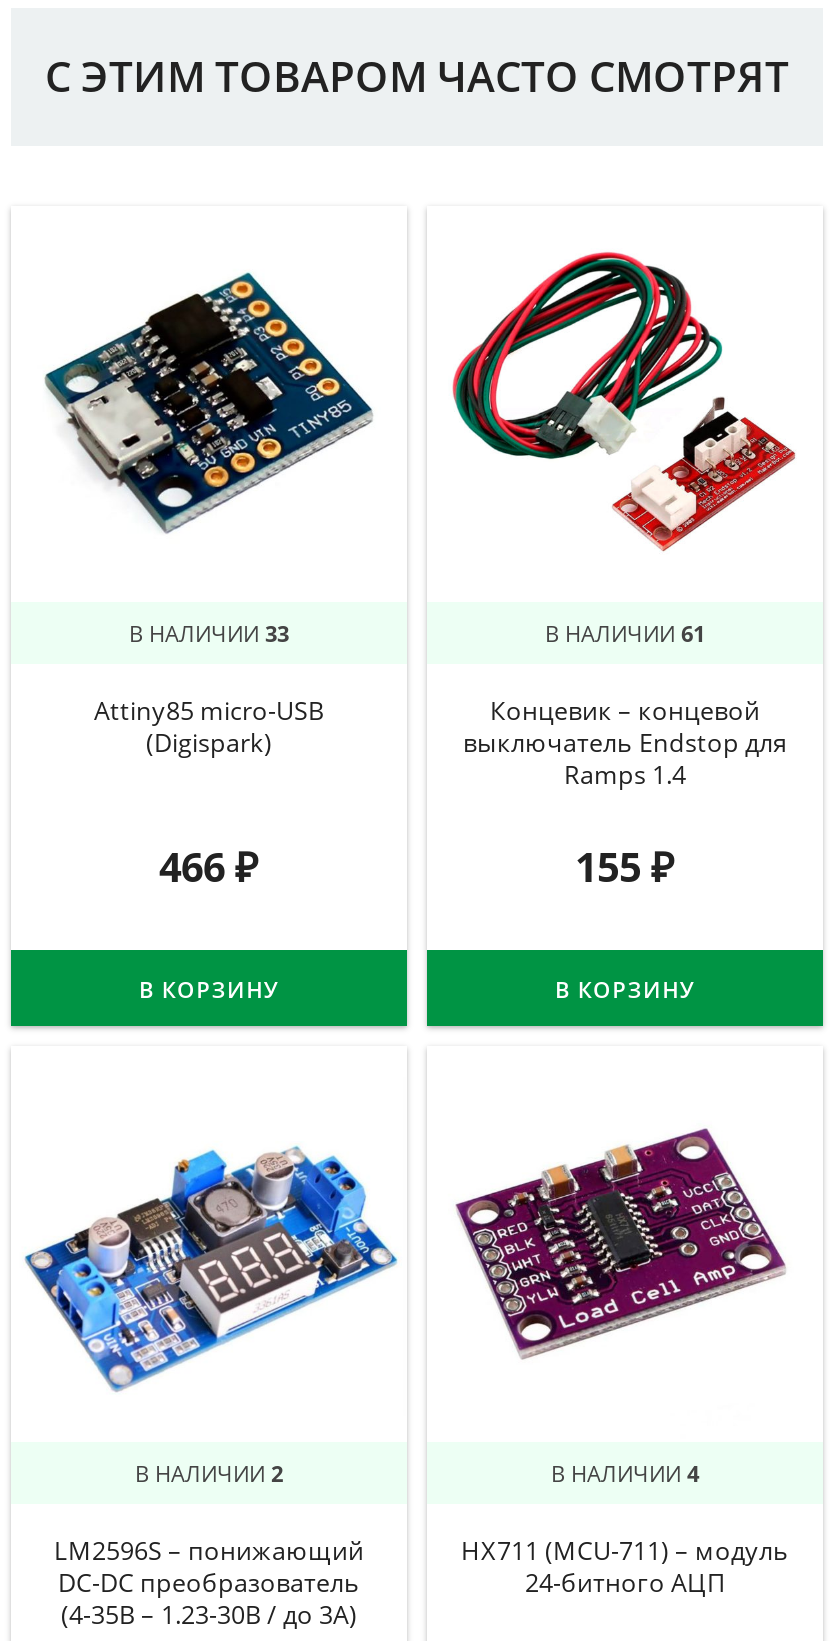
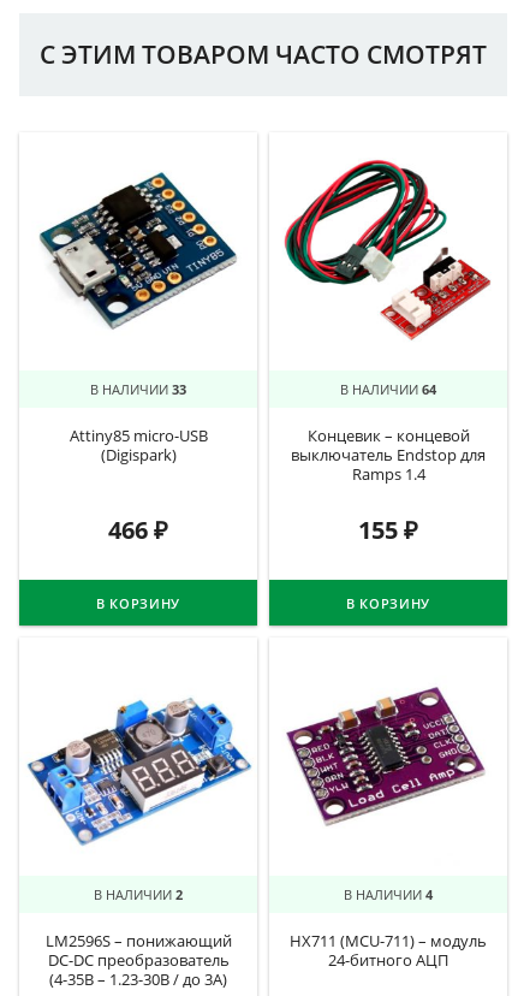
[545,619,705,649] В НАЛИЧИИ 61 -> [340,381,436,399] В НАЛИЧИИ 64

